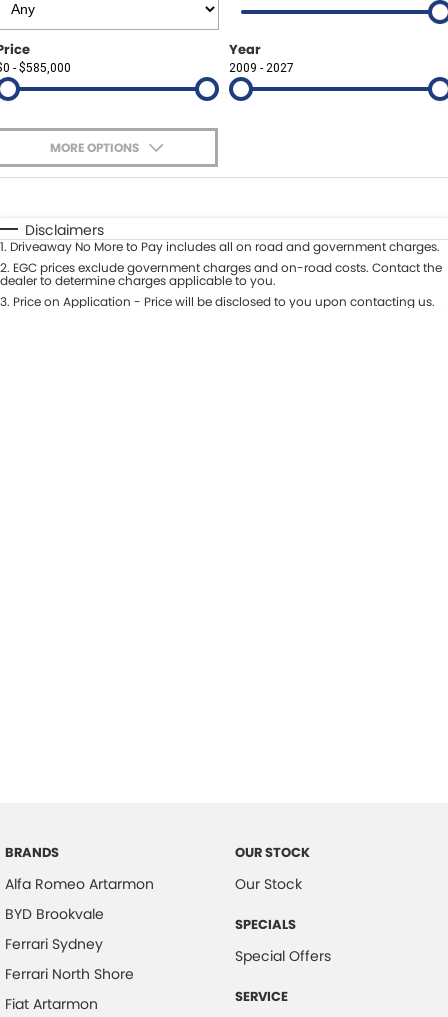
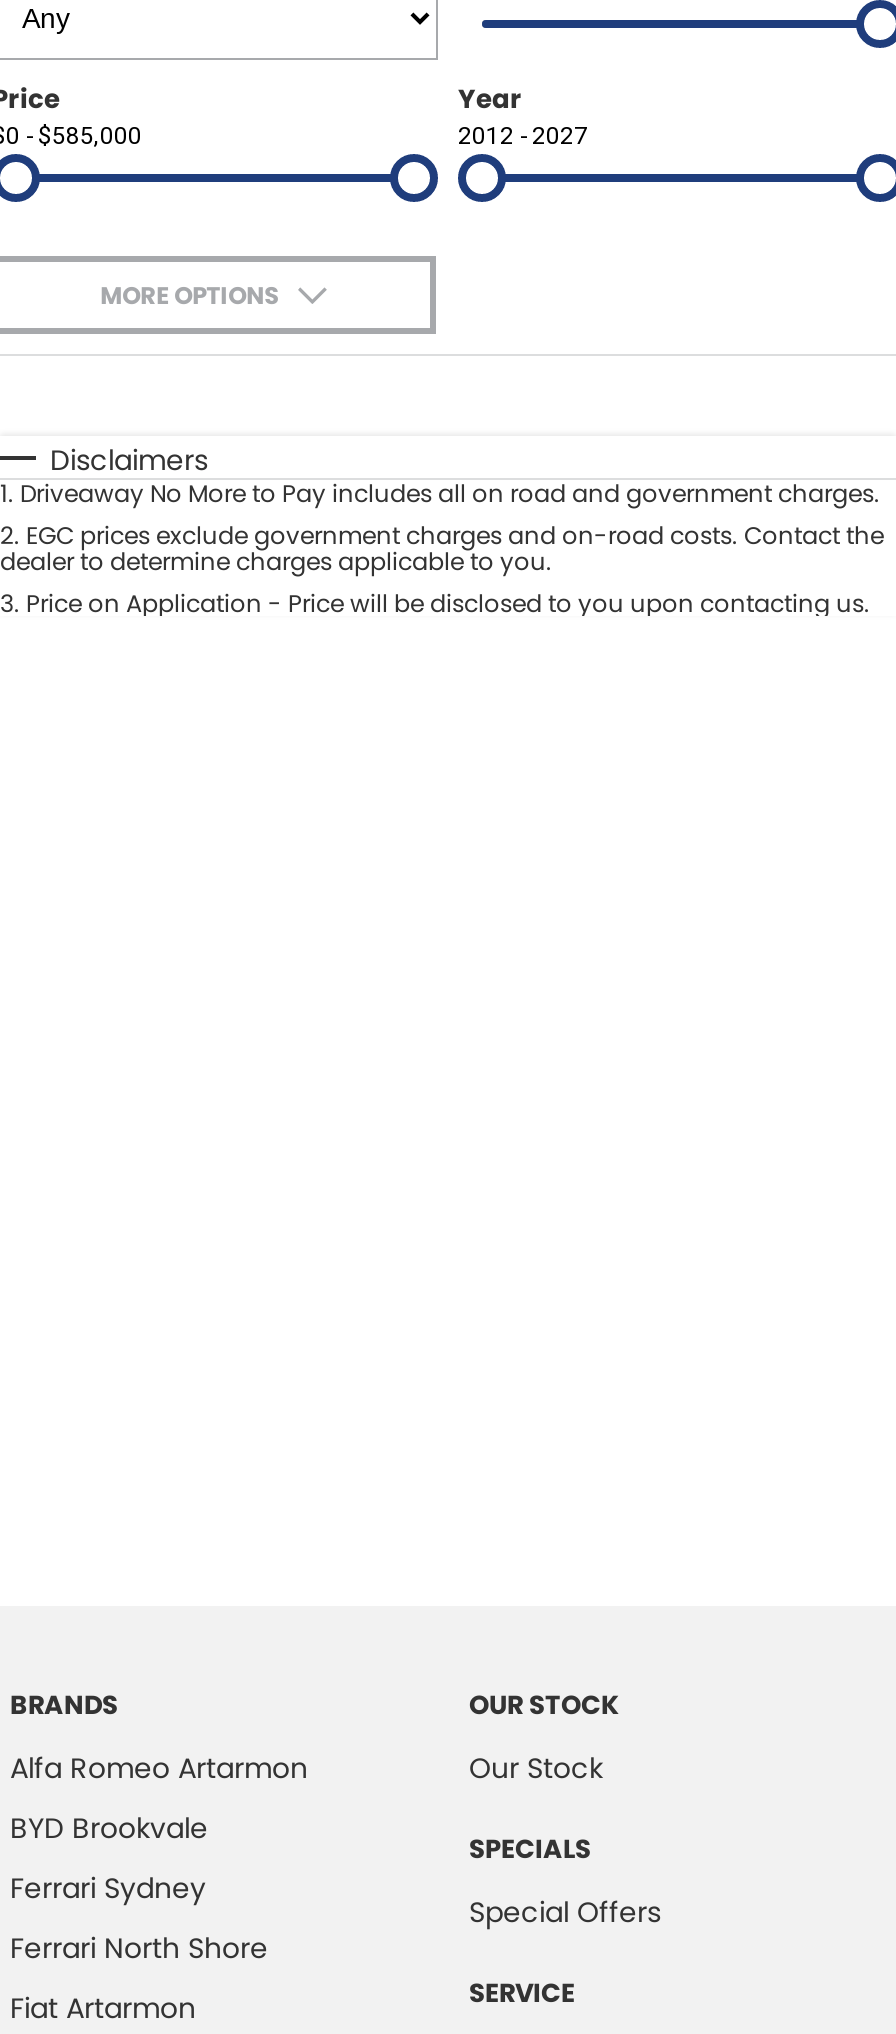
[229,60,294,75] 2009 - 2027 -> [458,120,588,150] 2012 - 2027

